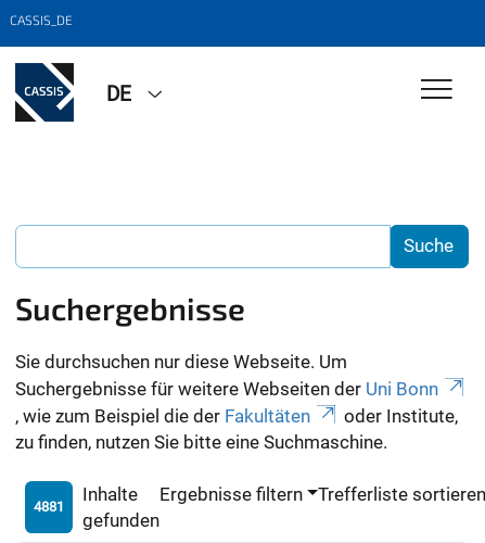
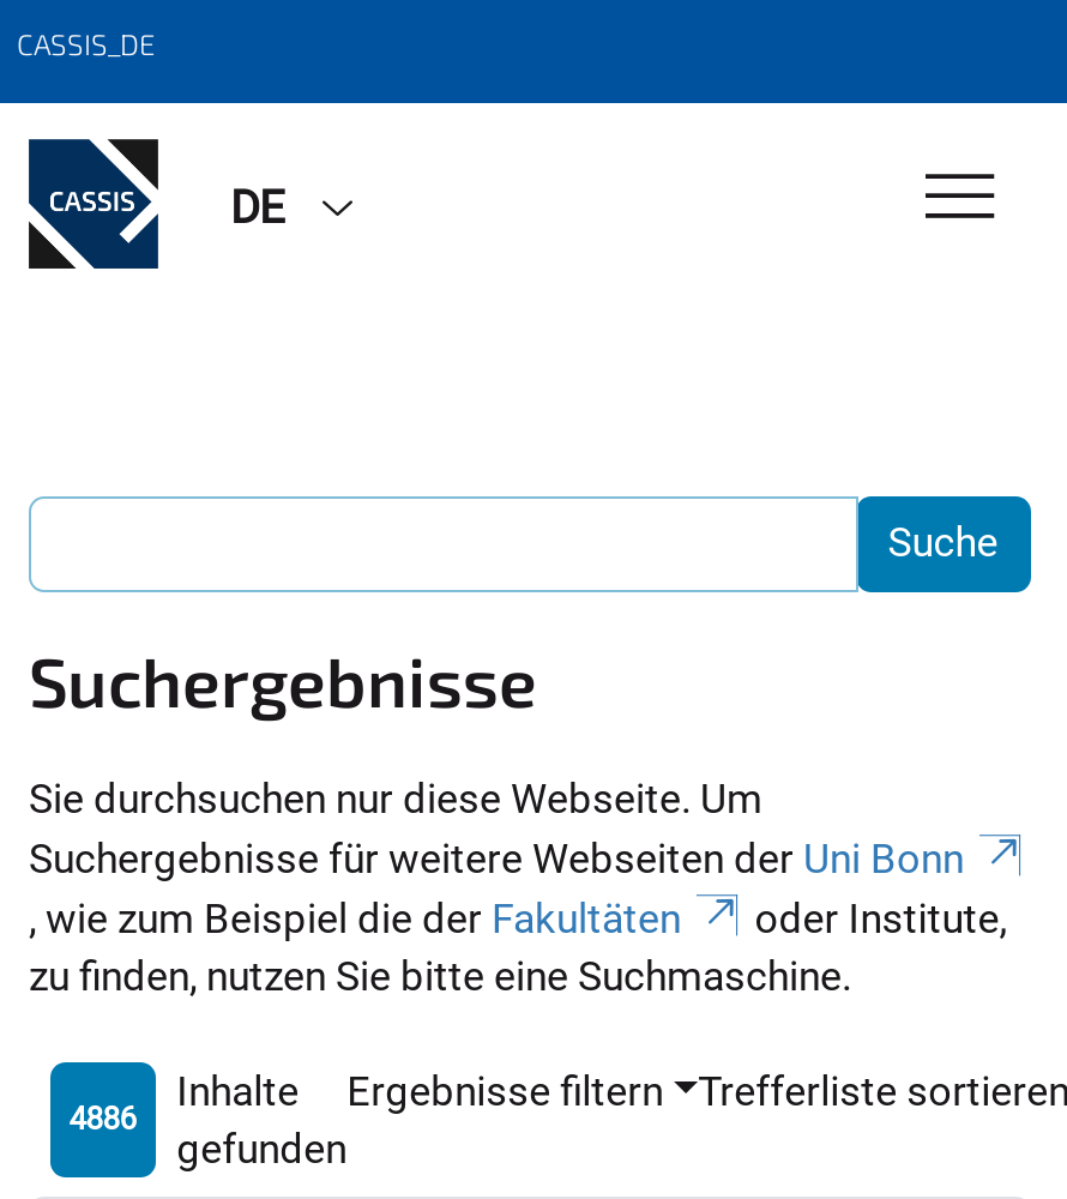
[33,498,64,515] 4881 -> [69,1100,136,1136] 4886

